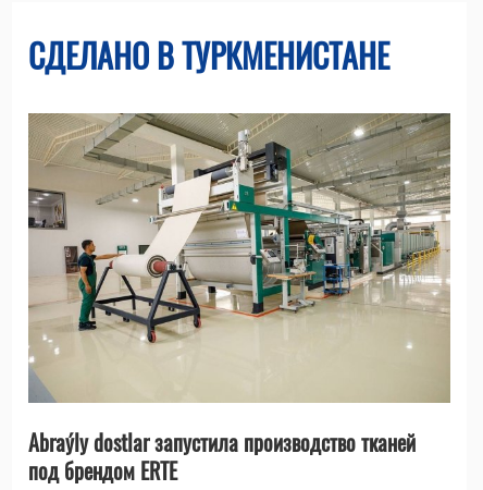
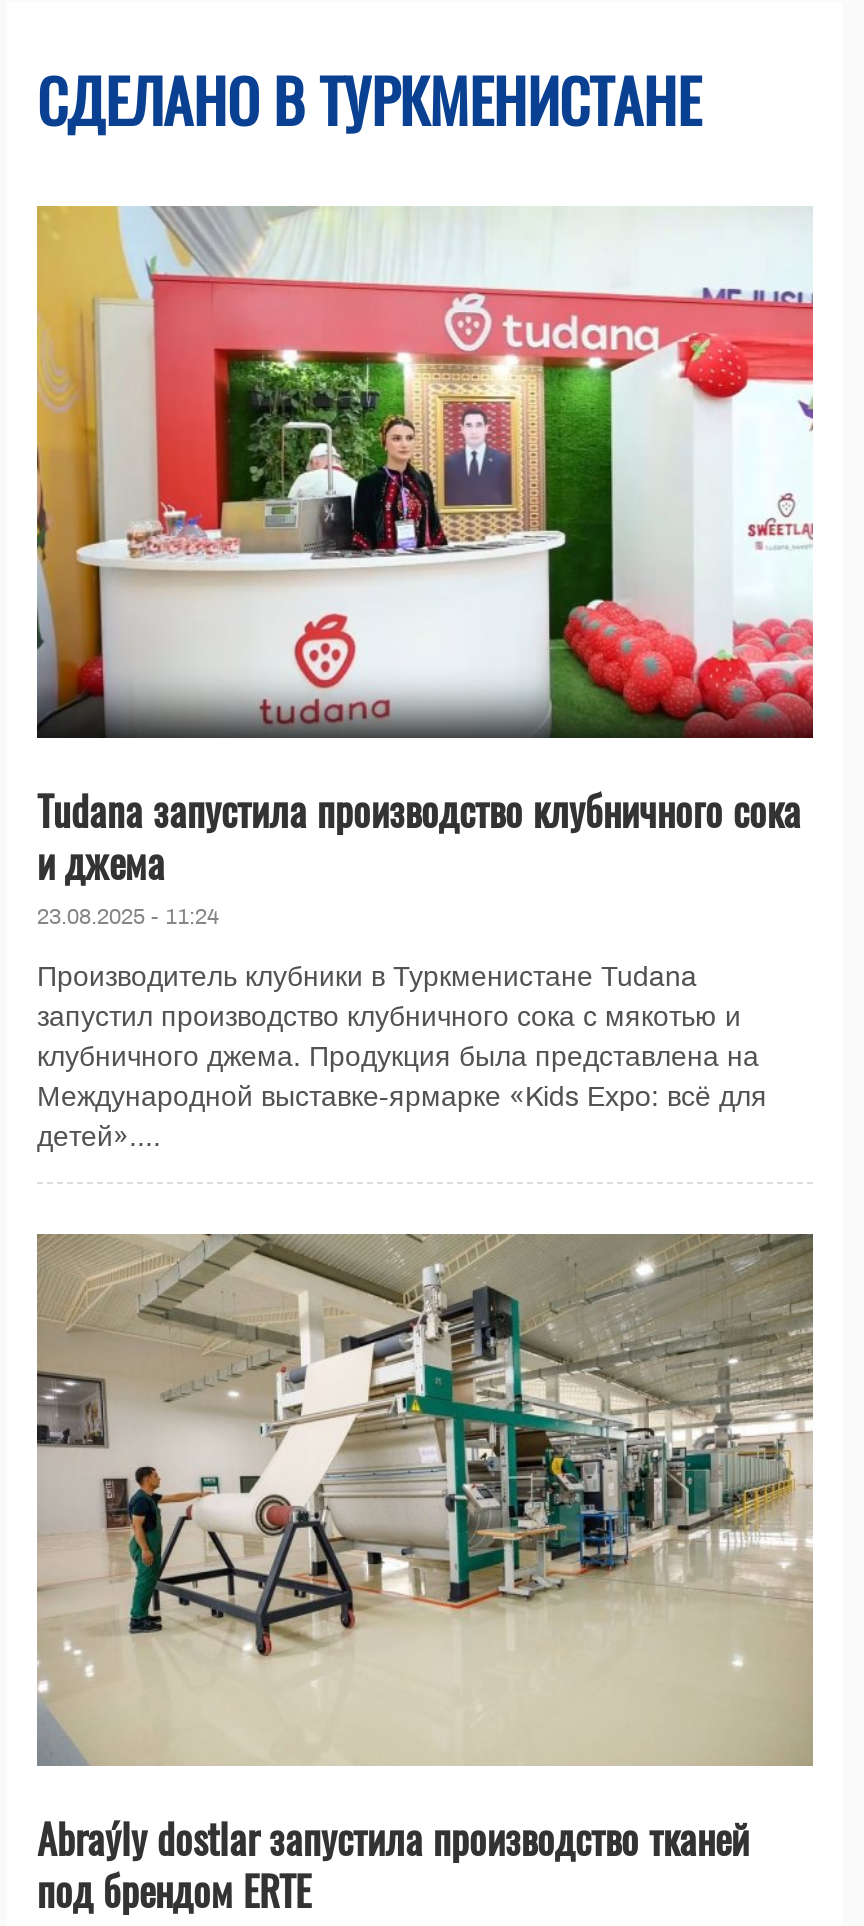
none -> [35,206,815,1152] [image] | Tudana запустила производство клубничного сока | и джема | 23.08.2025 - 11:24 | Производитель клубники в Туркменистане Tudana | запустил производство клубничного сока с мякотью и | клубничного джема. Продукция была представлена на | Международной выставке-ярмарке «Kids Expo: всё для | детей»....

